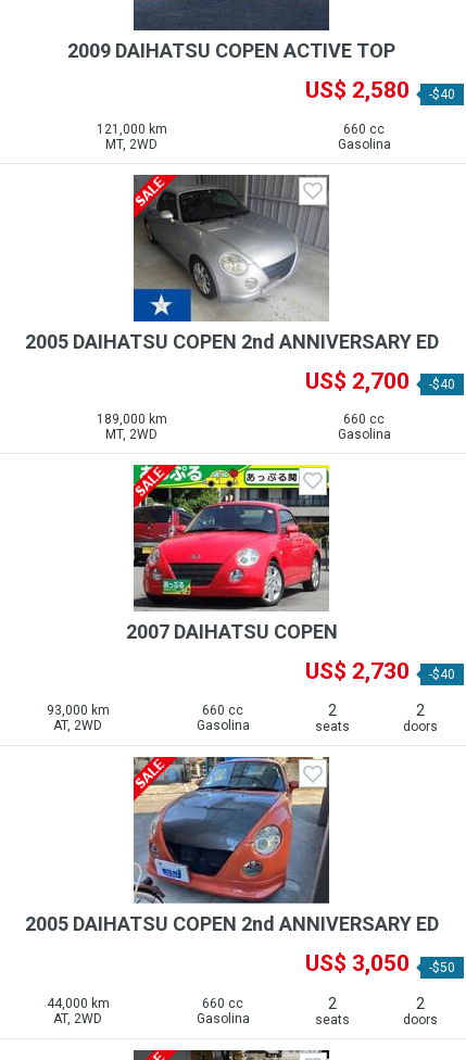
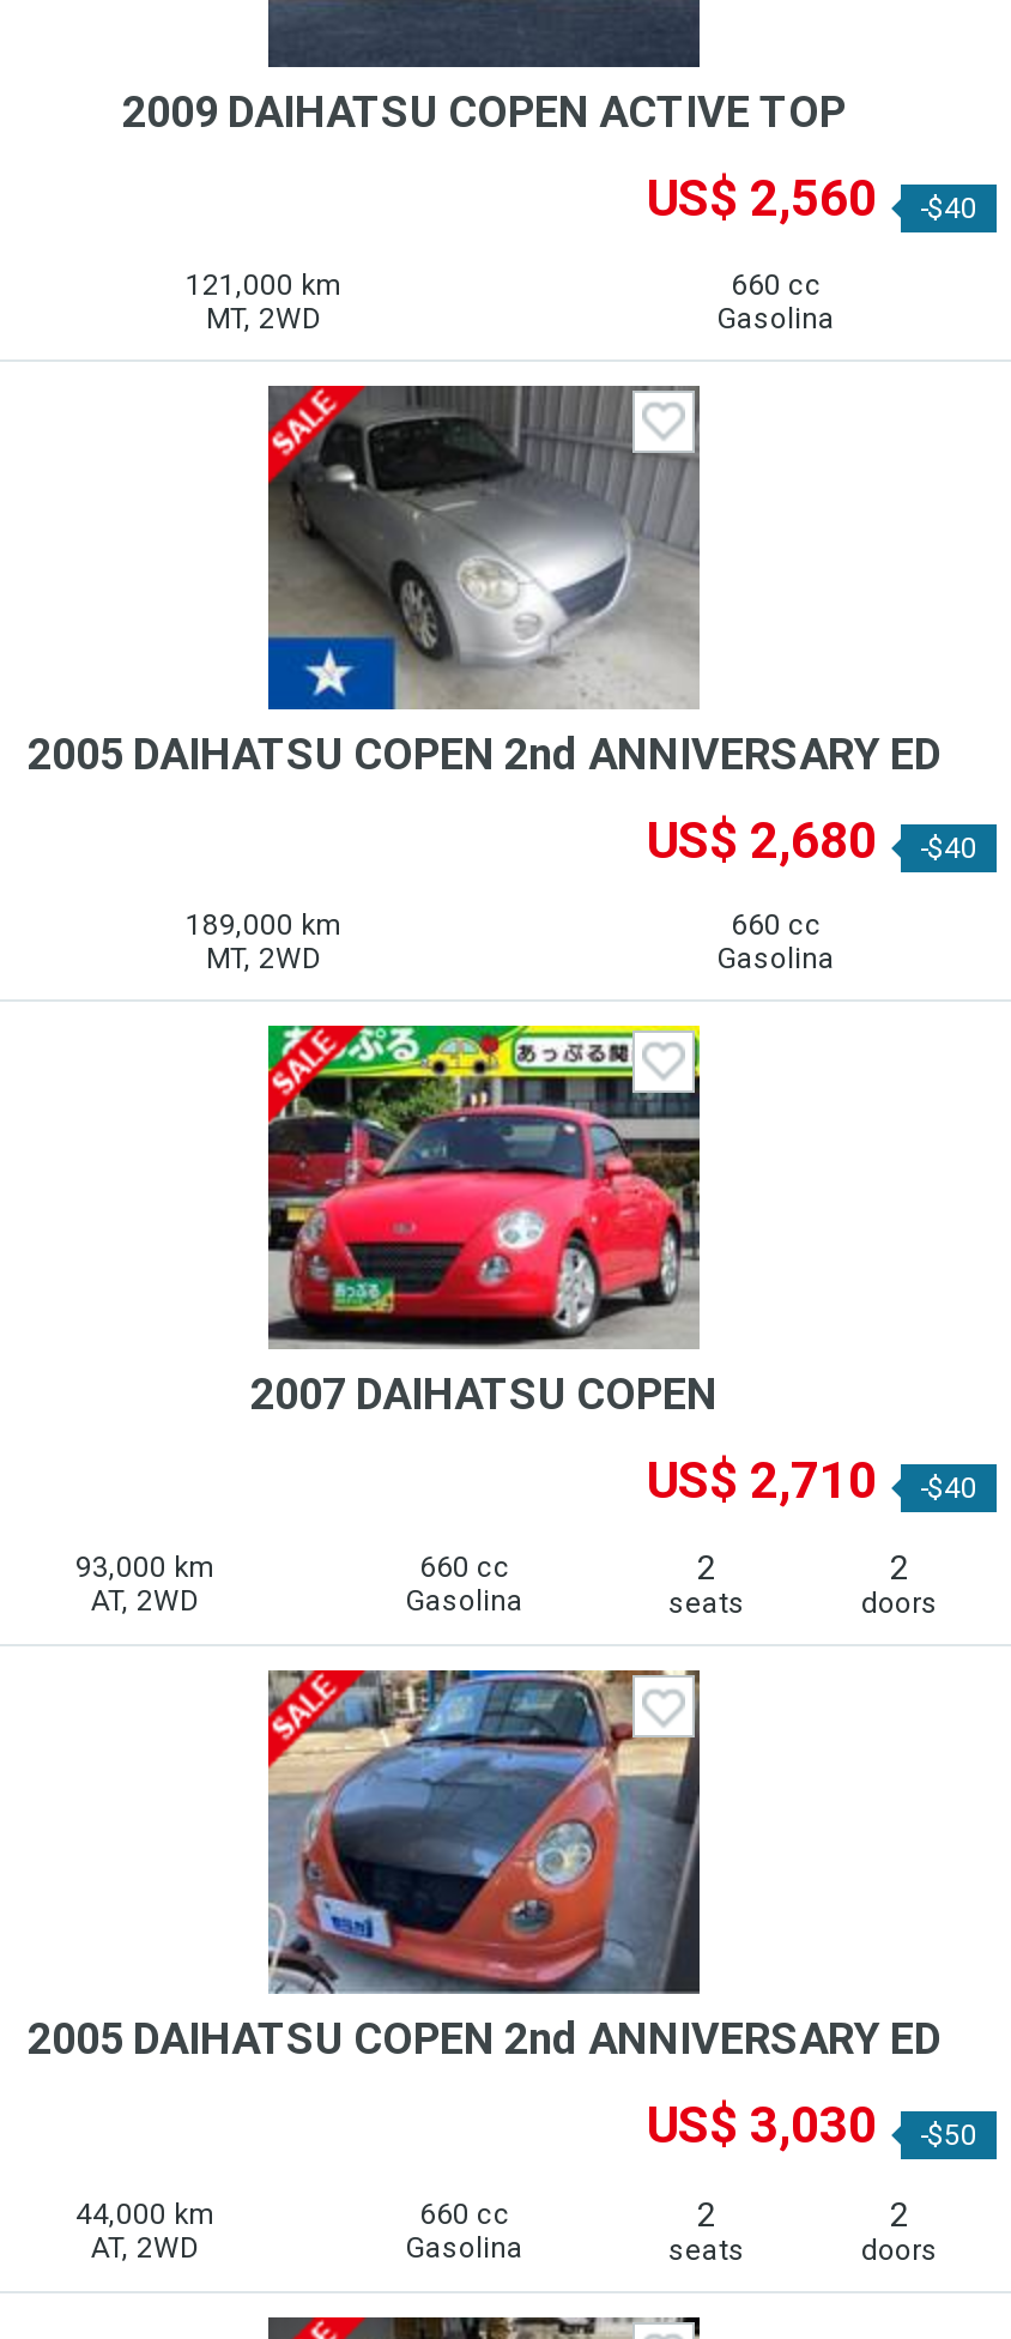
[305,78,455,104] US$ 2,580 -$40 -> [647,171,977,229] US$ 2,560 -$40
[305,368,455,394] US$ 2,700 -$40 -> [647,812,977,869] US$ 2,680 -$40
[305,658,455,684] US$ 2,730 -$40 -> [647,1452,977,1510] US$ 2,710 -$40
[305,951,455,977] US$ 3,050 -$50 -> [647,2098,977,2155] US$ 3,030 -$50

